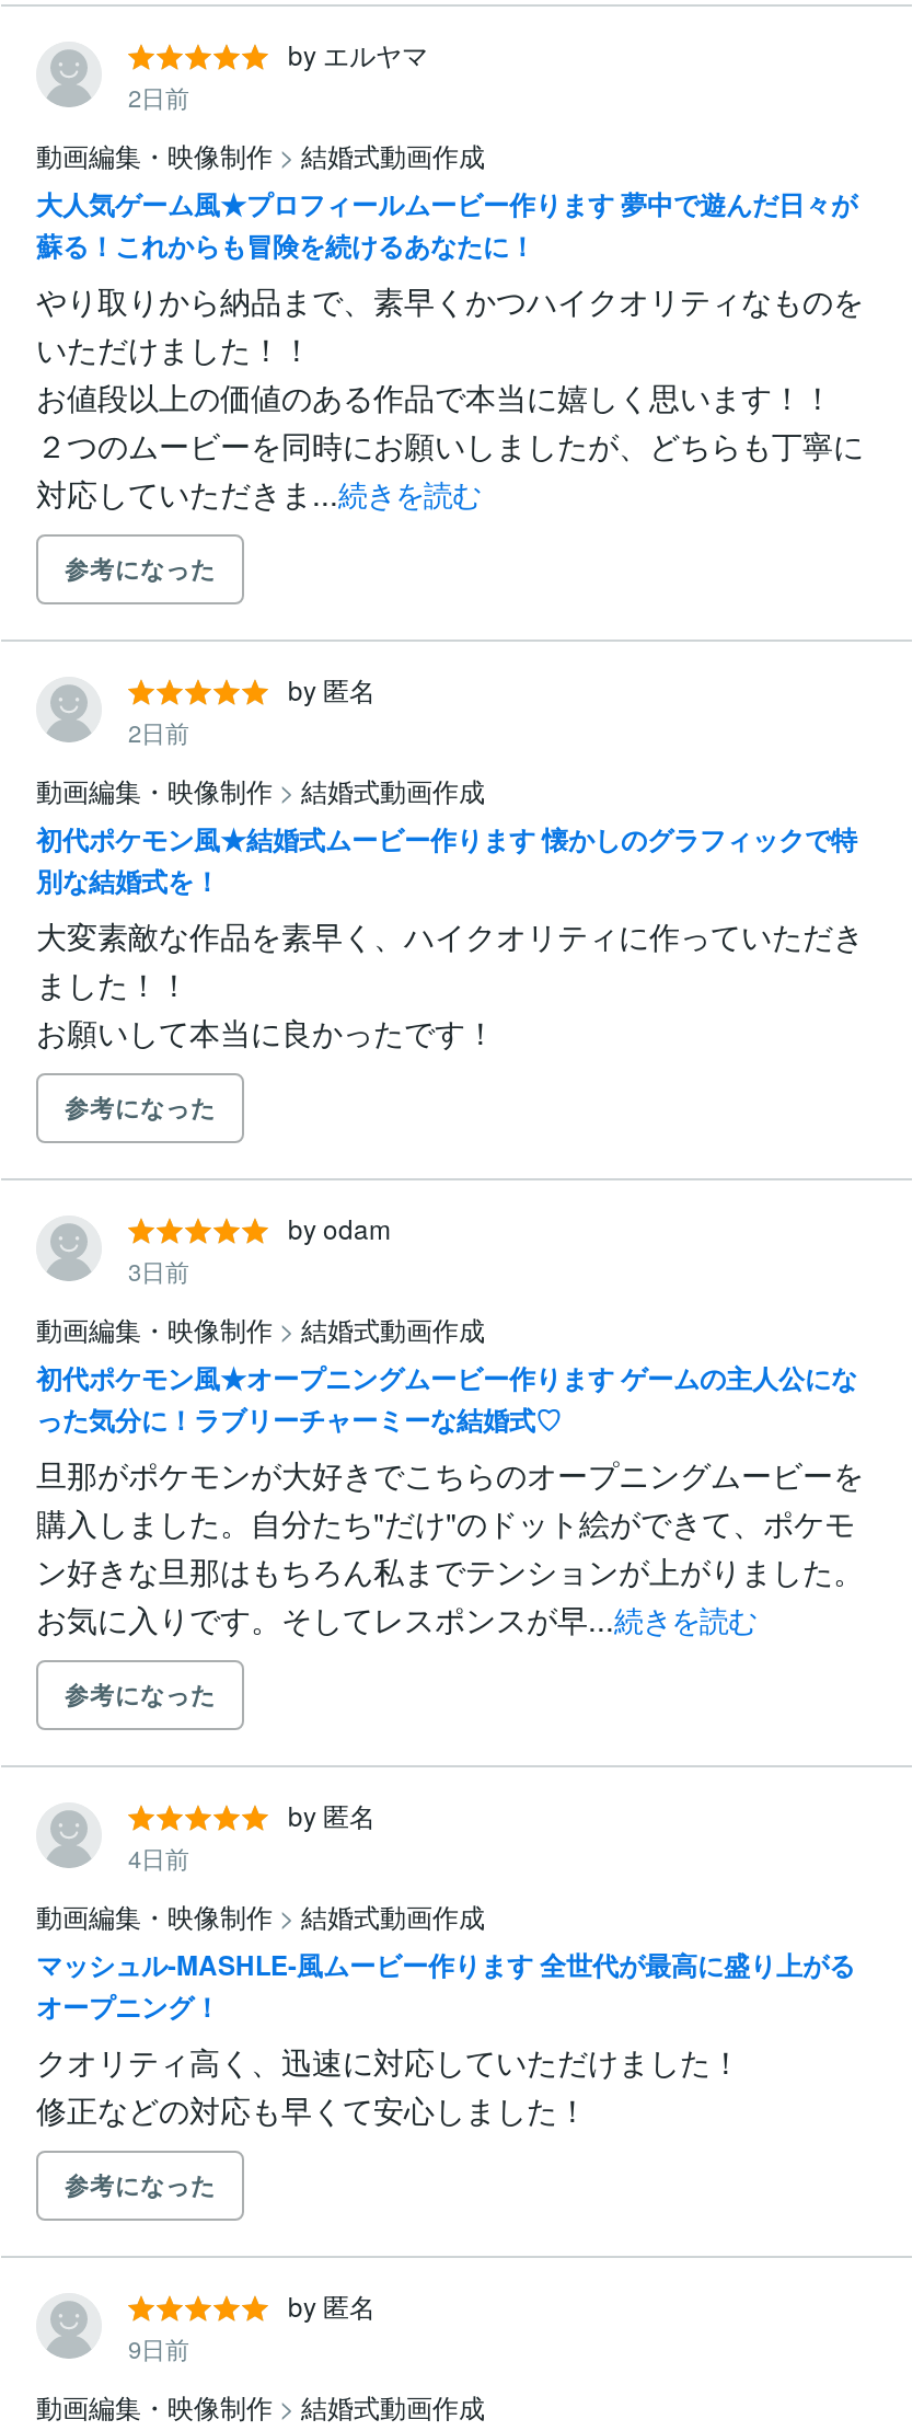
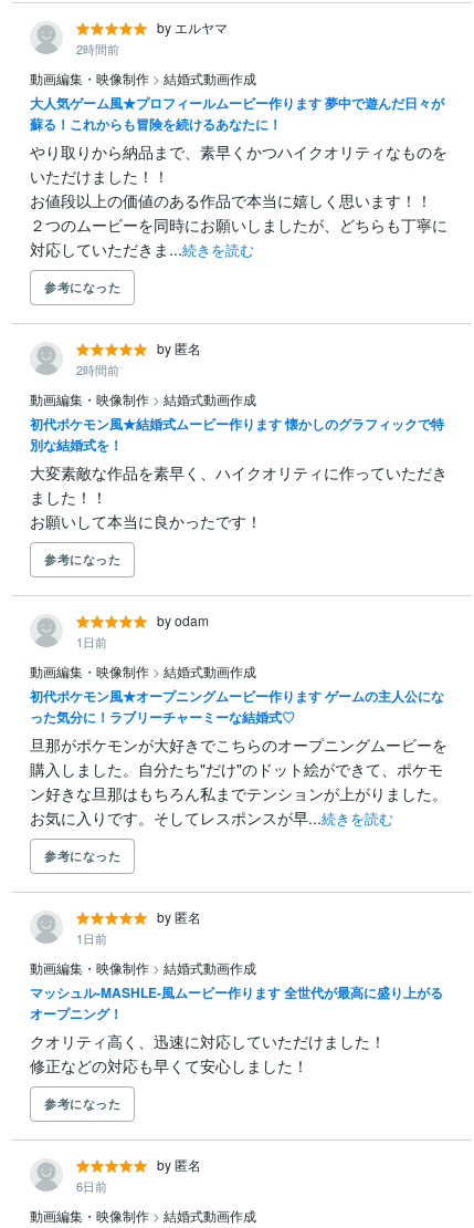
[128,79,189,114] 2日前 -> [76,40,119,57] 2時間前
[128,714,189,749] 2日前 -> [76,361,119,378] 2時間前
[128,1253,189,1288] 3日前 -> [76,633,107,650] 1日前
[128,1839,189,1874] 4日前 -> [76,929,107,947] 1日前
[128,2330,189,2365] 9日前 -> [76,1177,107,1195] 6日前

